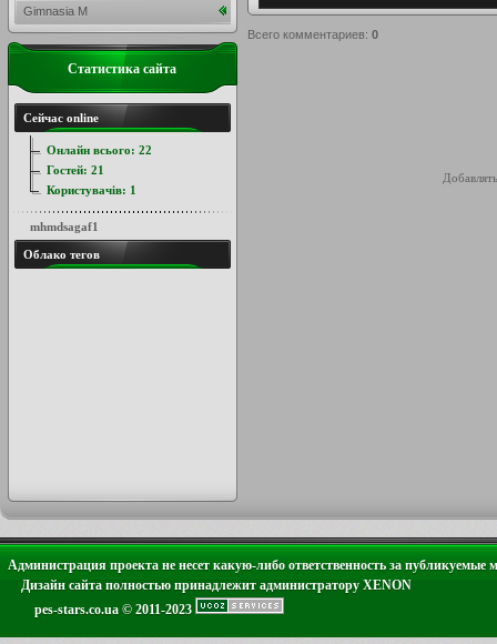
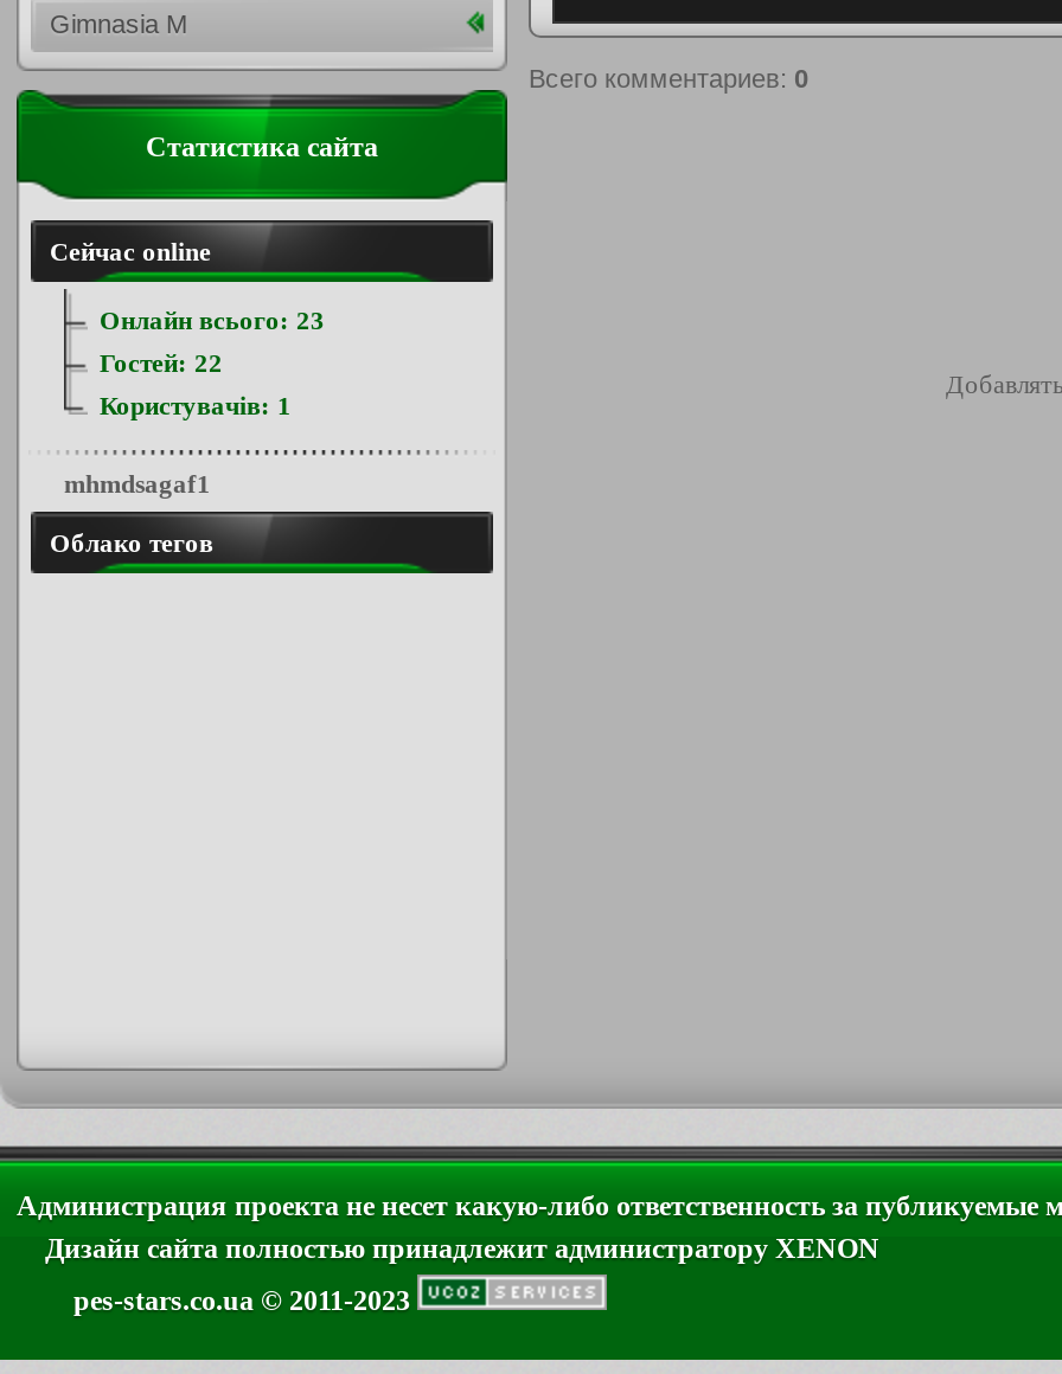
[47,143,152,157] Онлайн всього: 22 -> [100,306,325,334] Онлайн всього: 23
[47,163,104,177] Гостей: 21 -> [100,348,223,377] Гостей: 22

